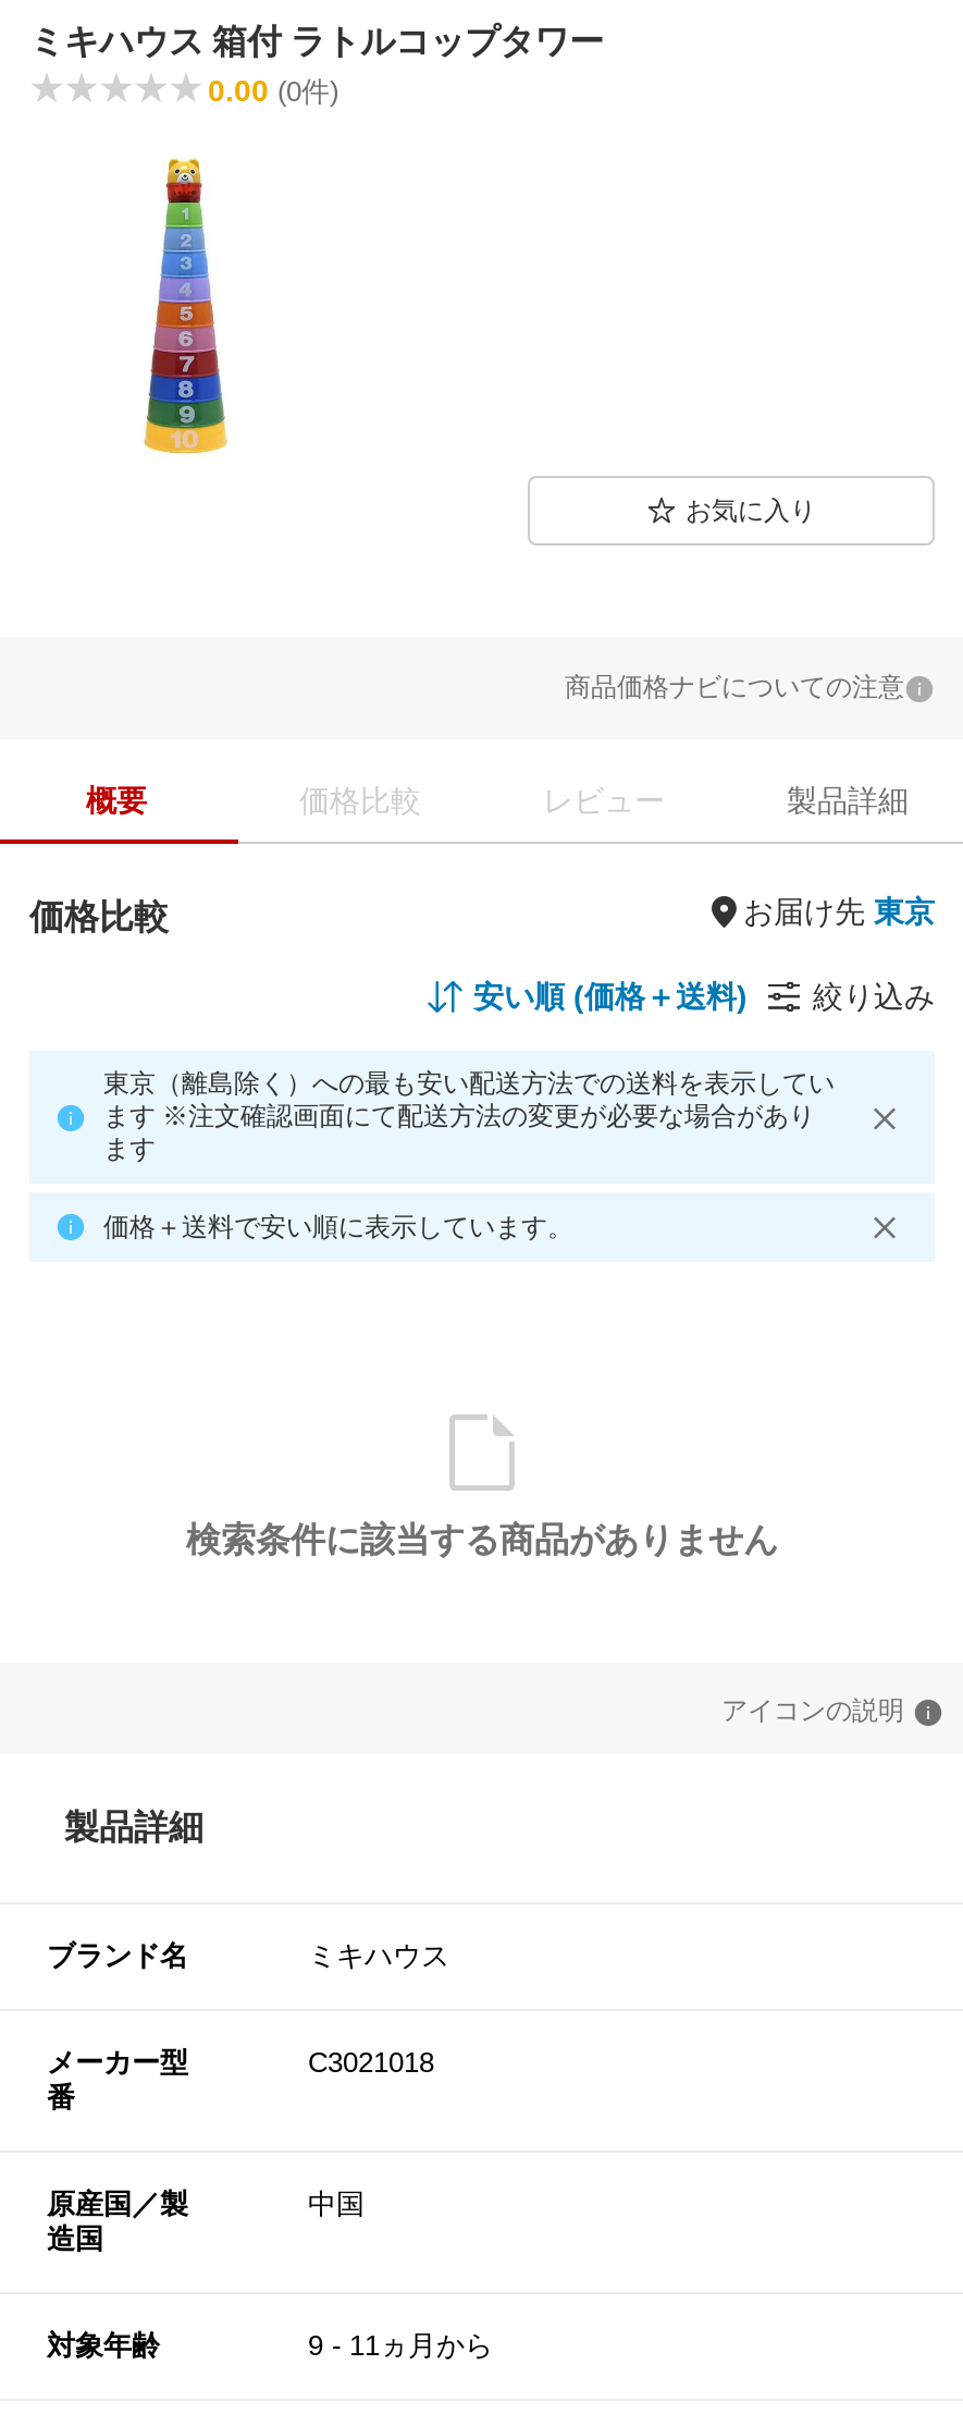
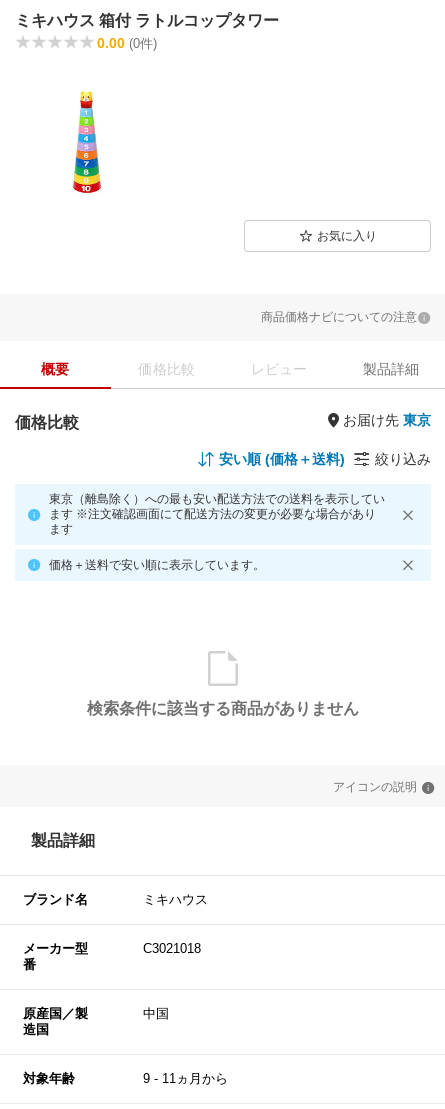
[143,156,230,456] [image] -> [68,74,106,210] [image]

